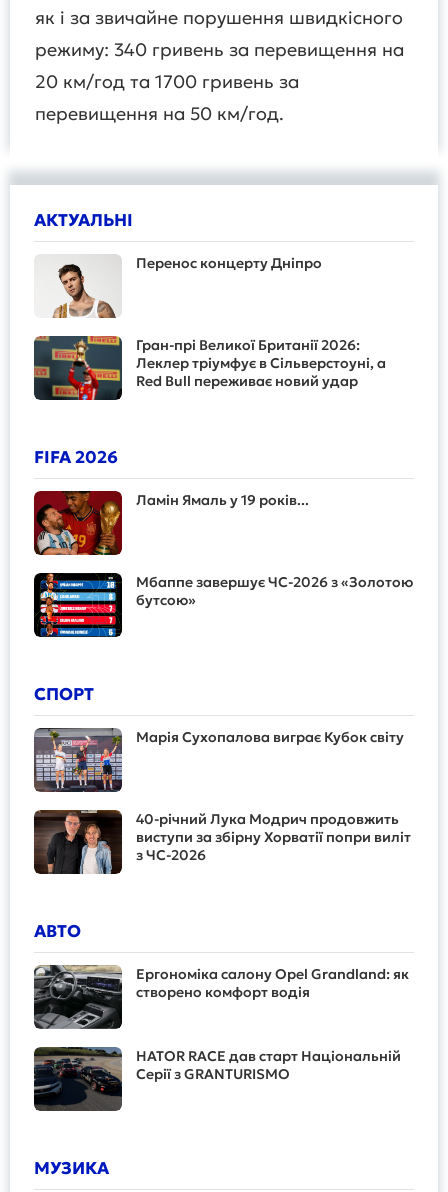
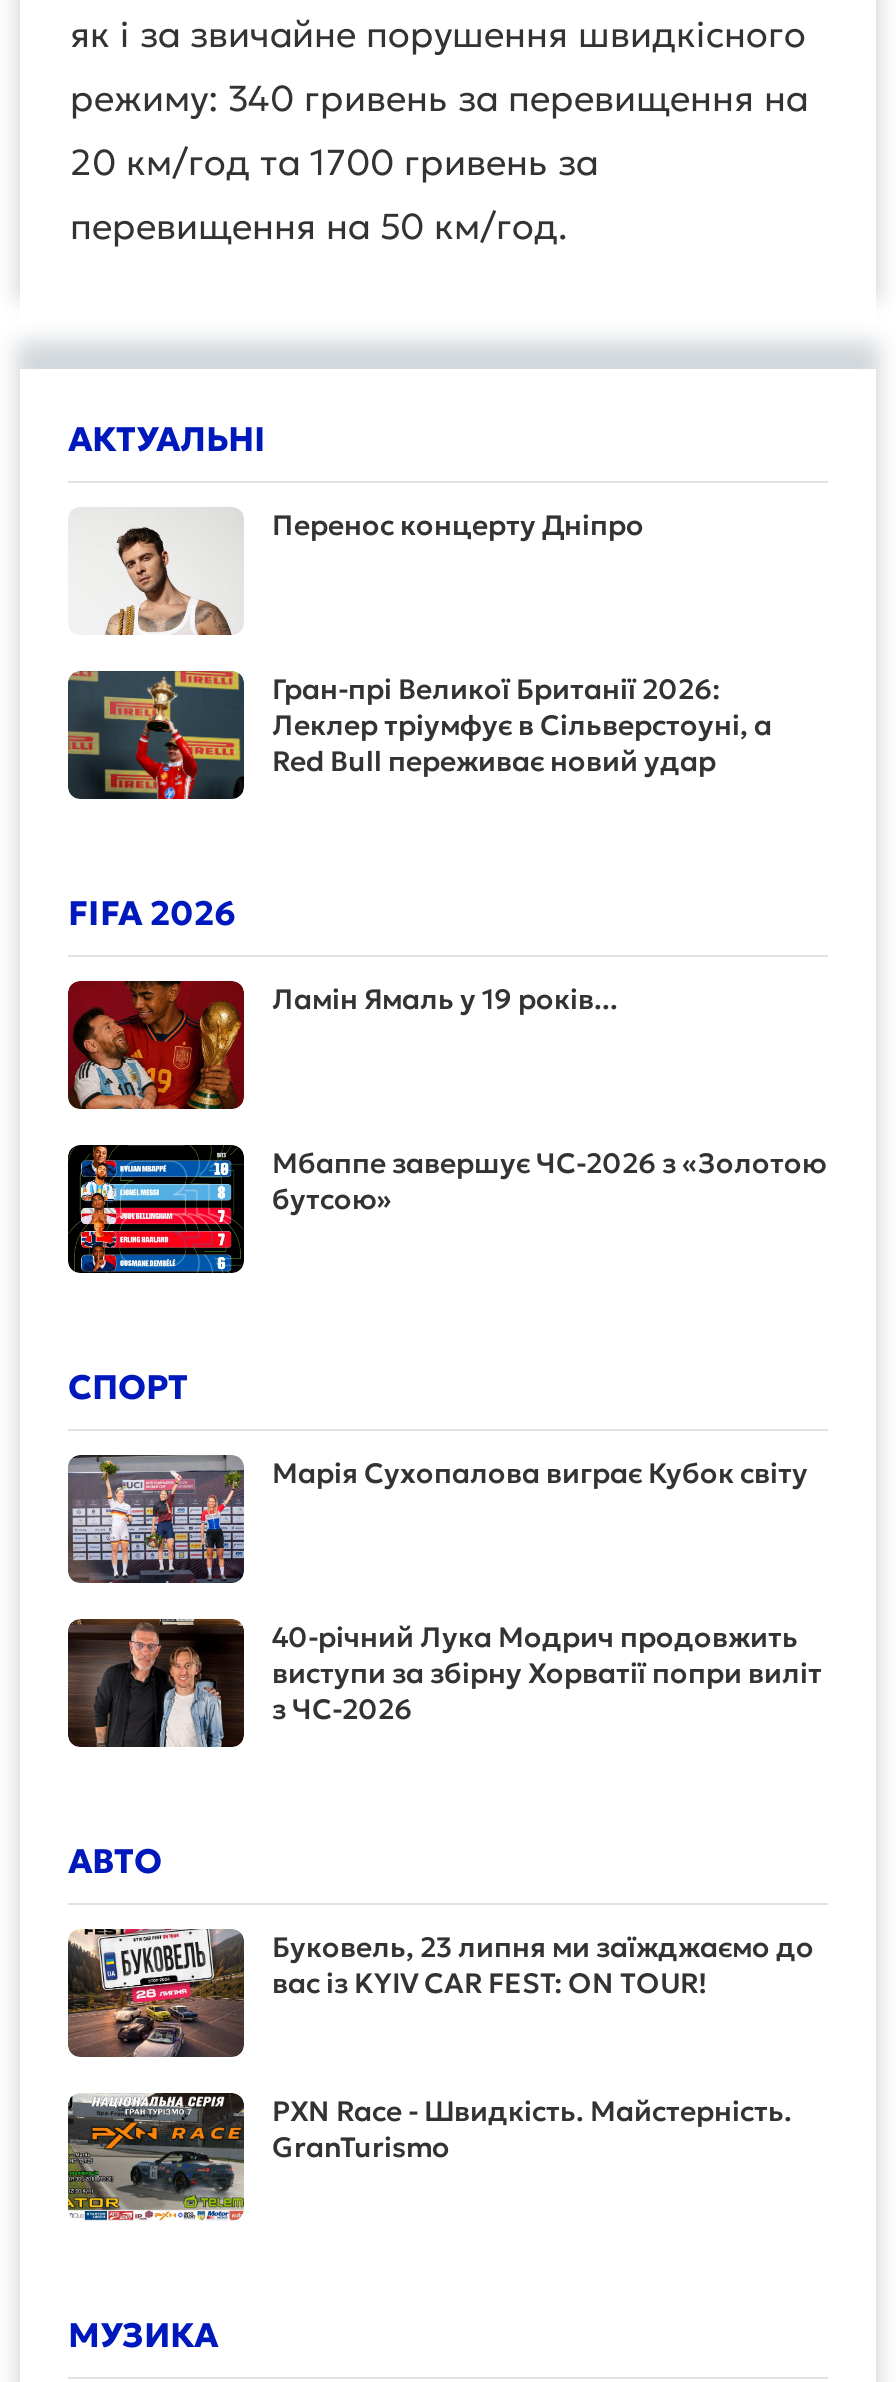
[33,964,409,1029] [image] | Ергономіка салону Opel Grandland: як | створено комфорт водія -> [66,1927,814,2055] [image] | Буковель, 23 липня ми заїжджаємо до | вас із KYIV CAR FEST: ON TOUR!
[33,1046,401,1112] [image] | HATOR RACE дав старт Національній | Серії з GRANTURISMO -> [66,2091,792,2223] [image] | PXN Race - Швидкість. Майстерність. | GranTurismo

